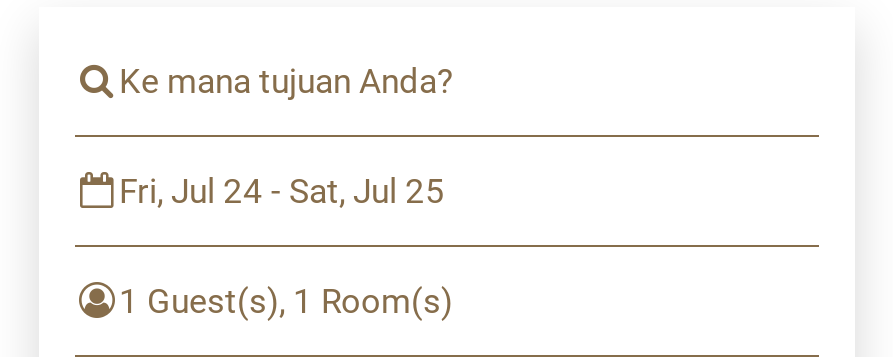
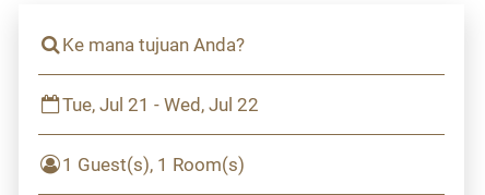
[119,167,445,213] Fri, Jul 24 - Sat, Jul 25 -> [62,92,259,117] Tue, Jul 21 - Wed, Jul 22

